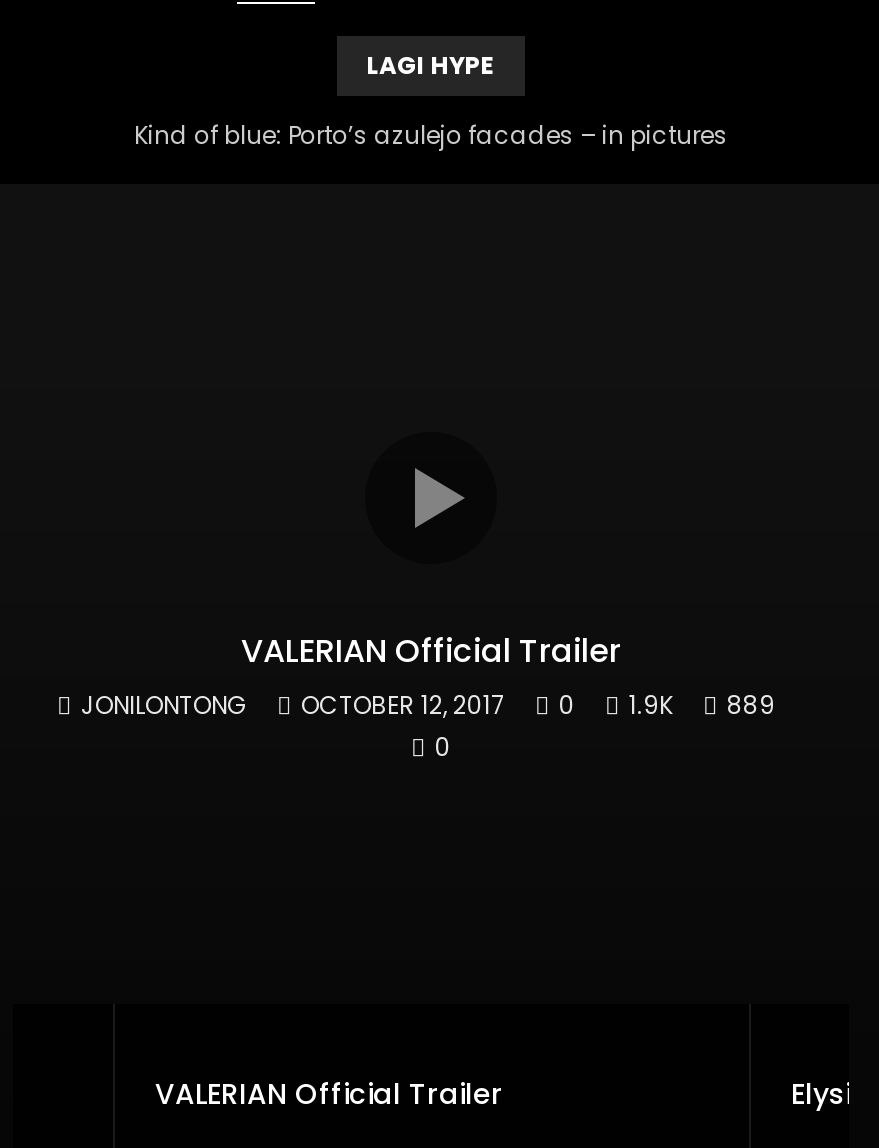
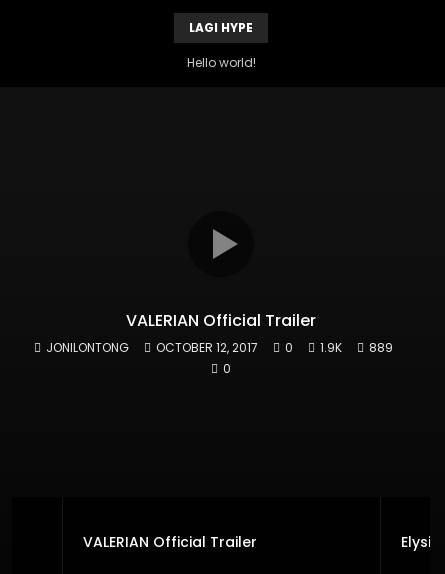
[134,118,728,152] Kind of blue: Porto’s azulejo facades – in pictures -> [186,54,255,71] Hello world!

